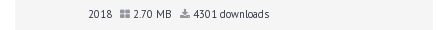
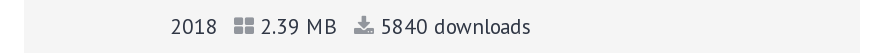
[130,6,269,20] 2.70 MB | 4301 downloads -> [254,11,532,39] 2.39 MB | 5840 downloads

